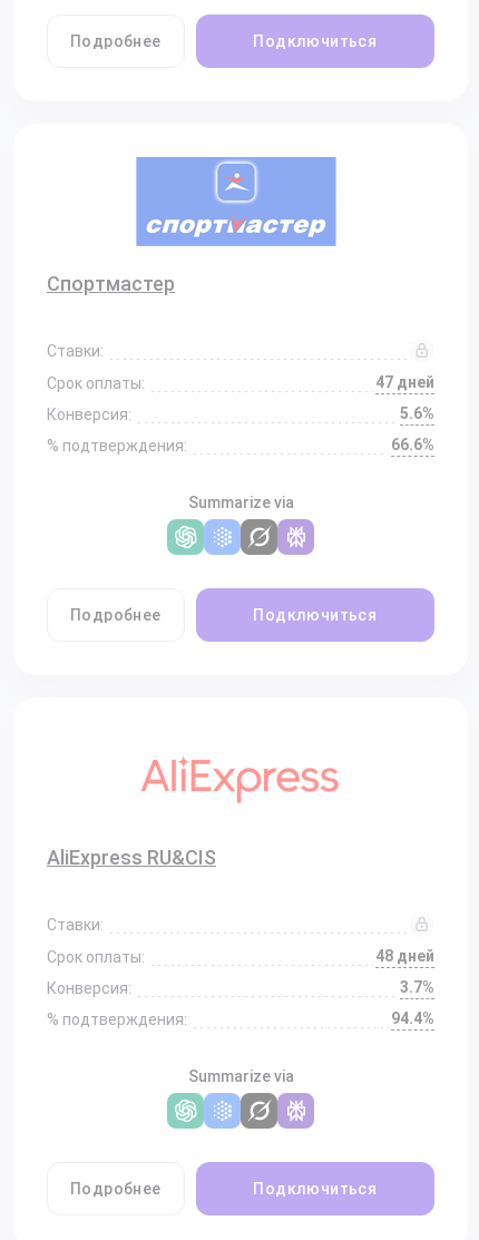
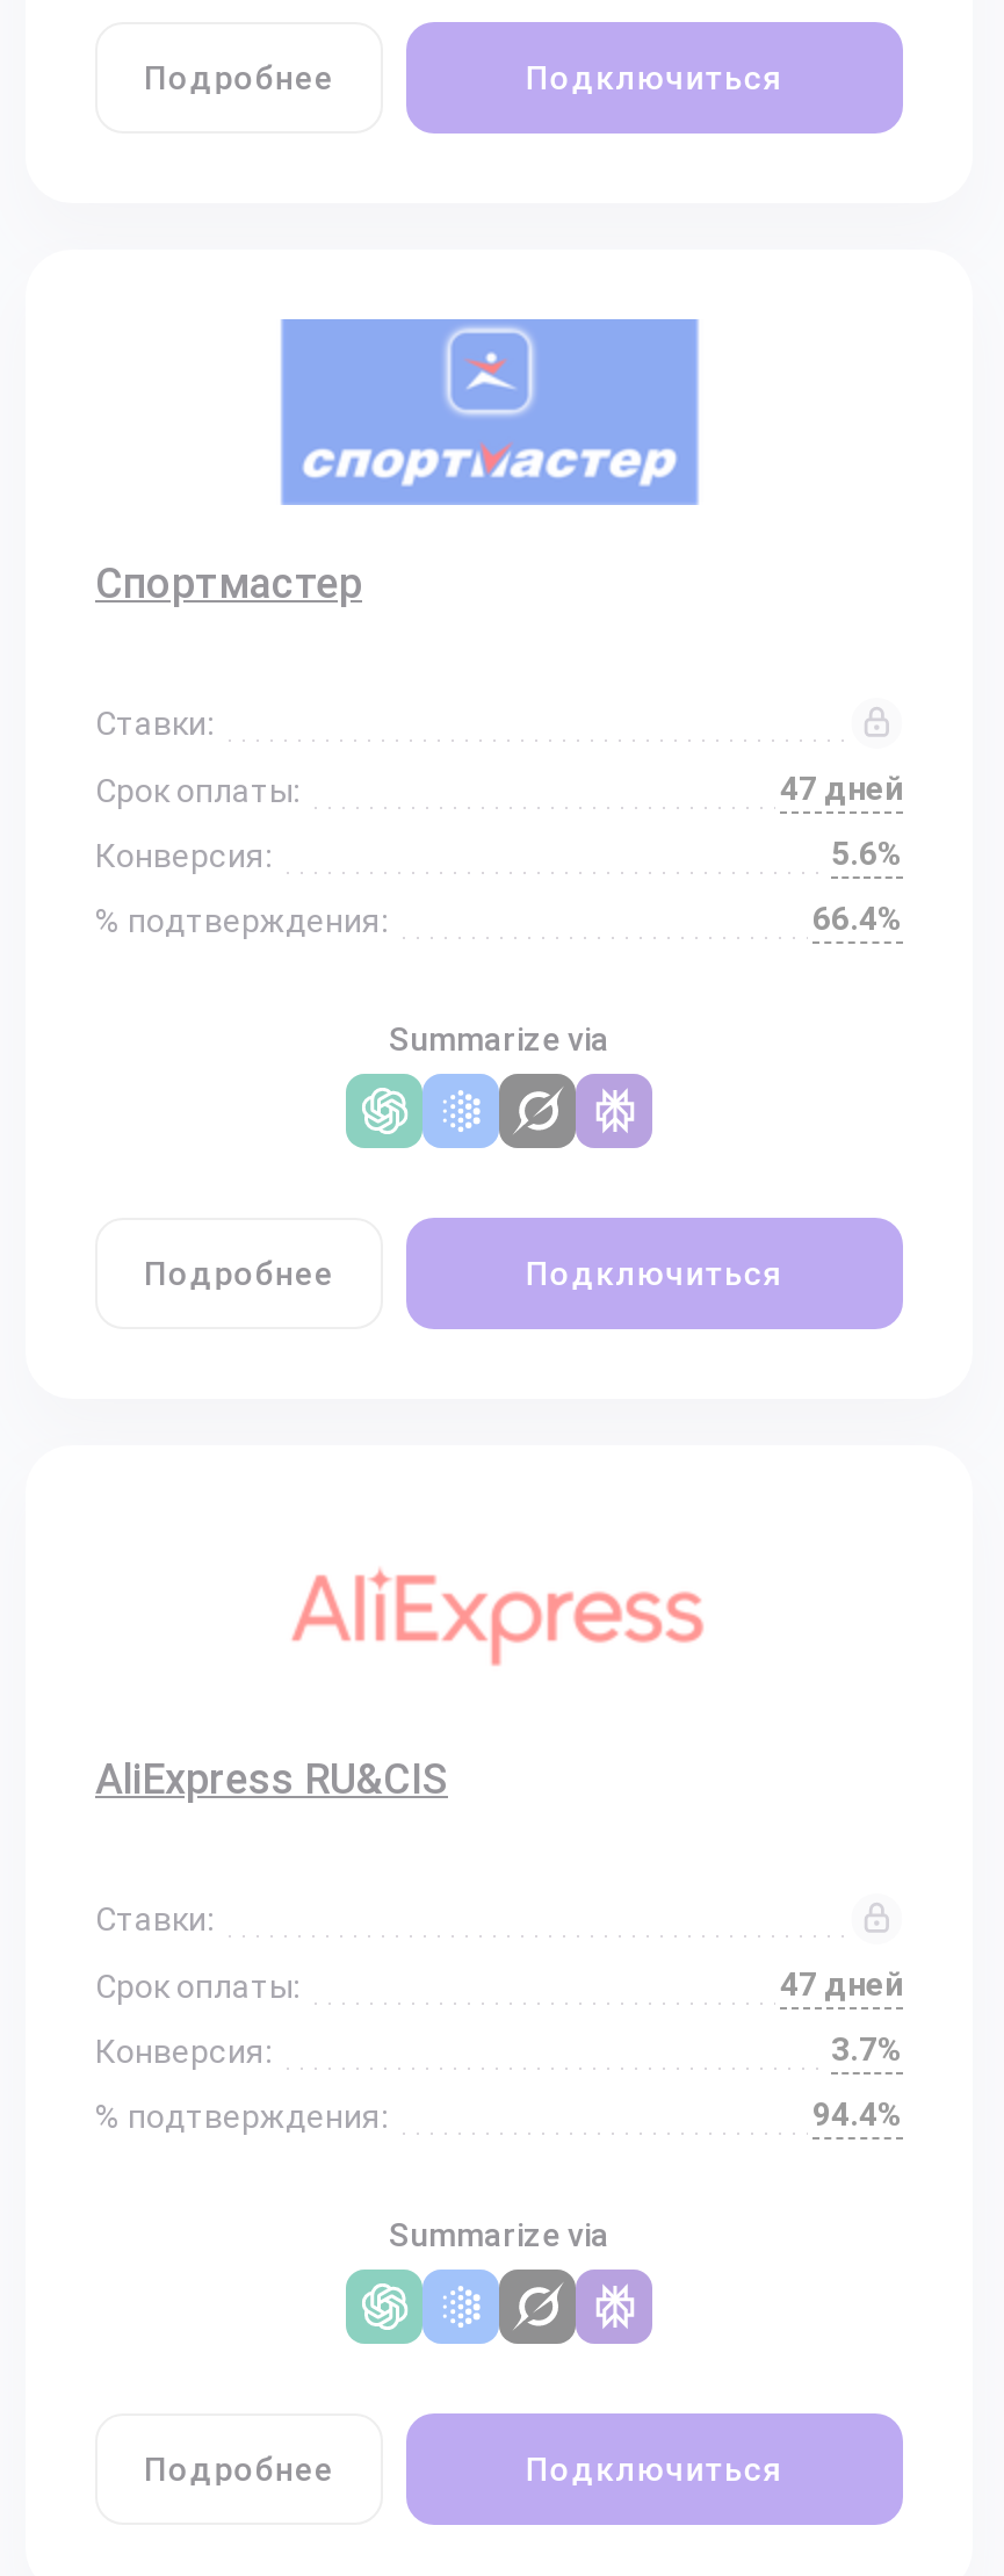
[391,436,434,453] 66.6% -> [812,900,903,937] 66.4%
[375,947,434,965] 48 дней -> [780,1965,903,2003] 47 дней

